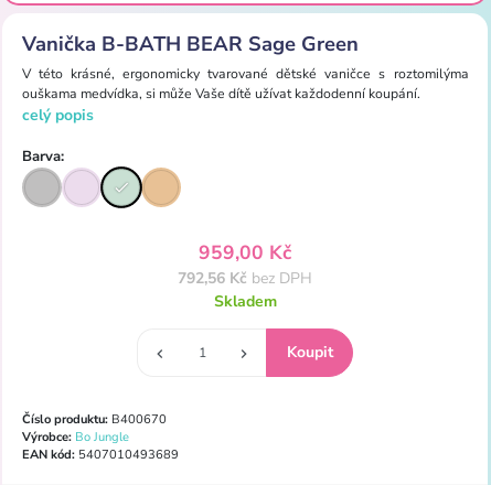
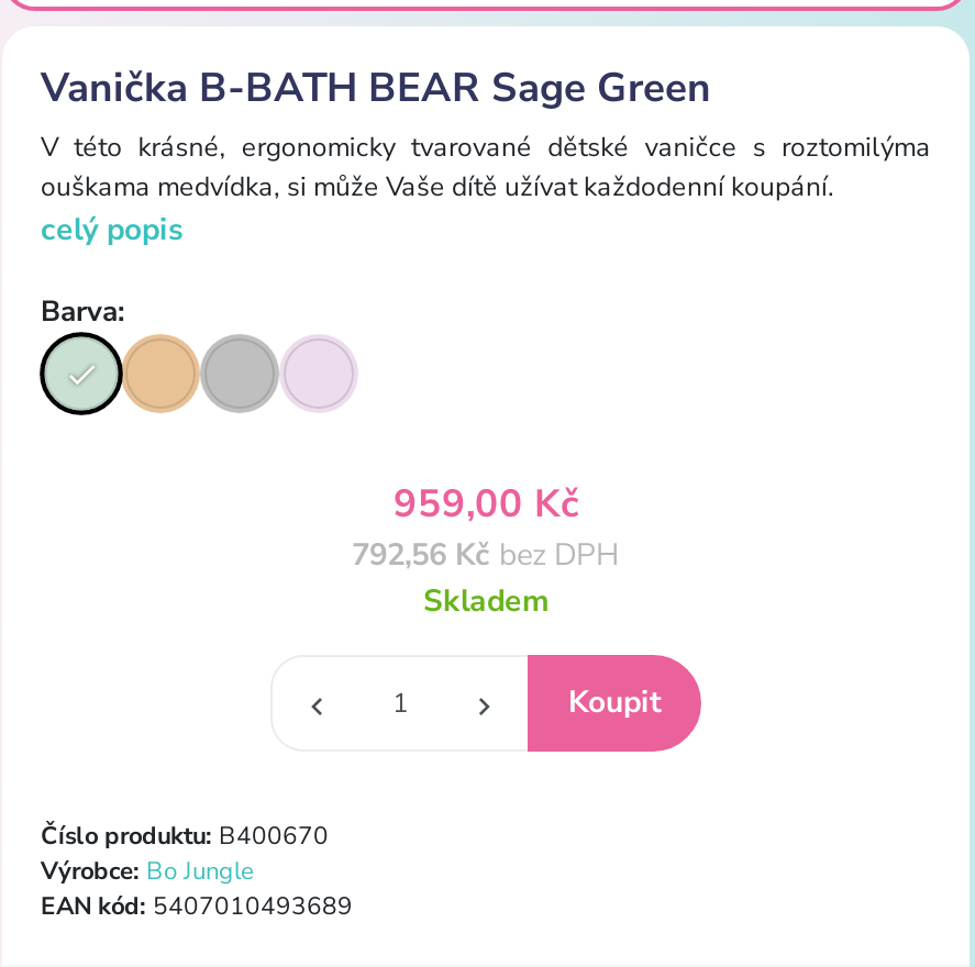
[21,165,181,209] [image] -> [37,332,356,418] [image]

